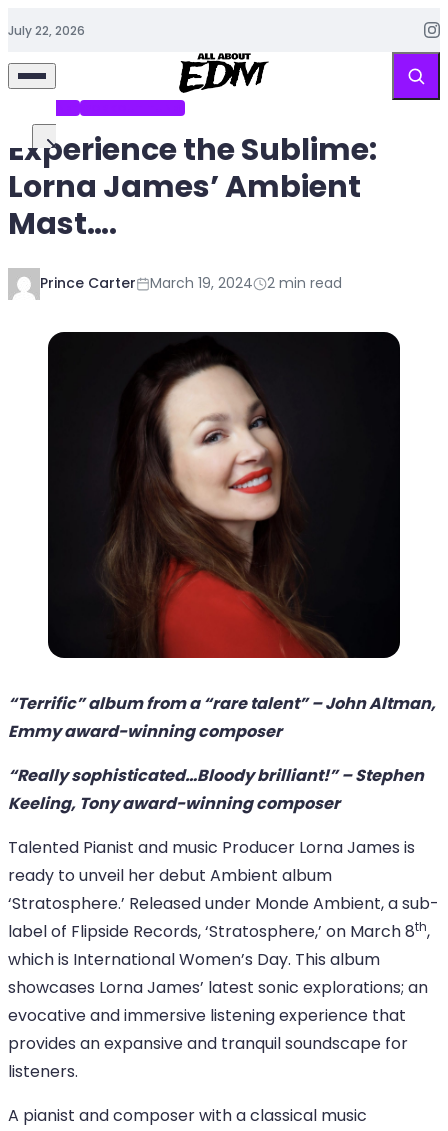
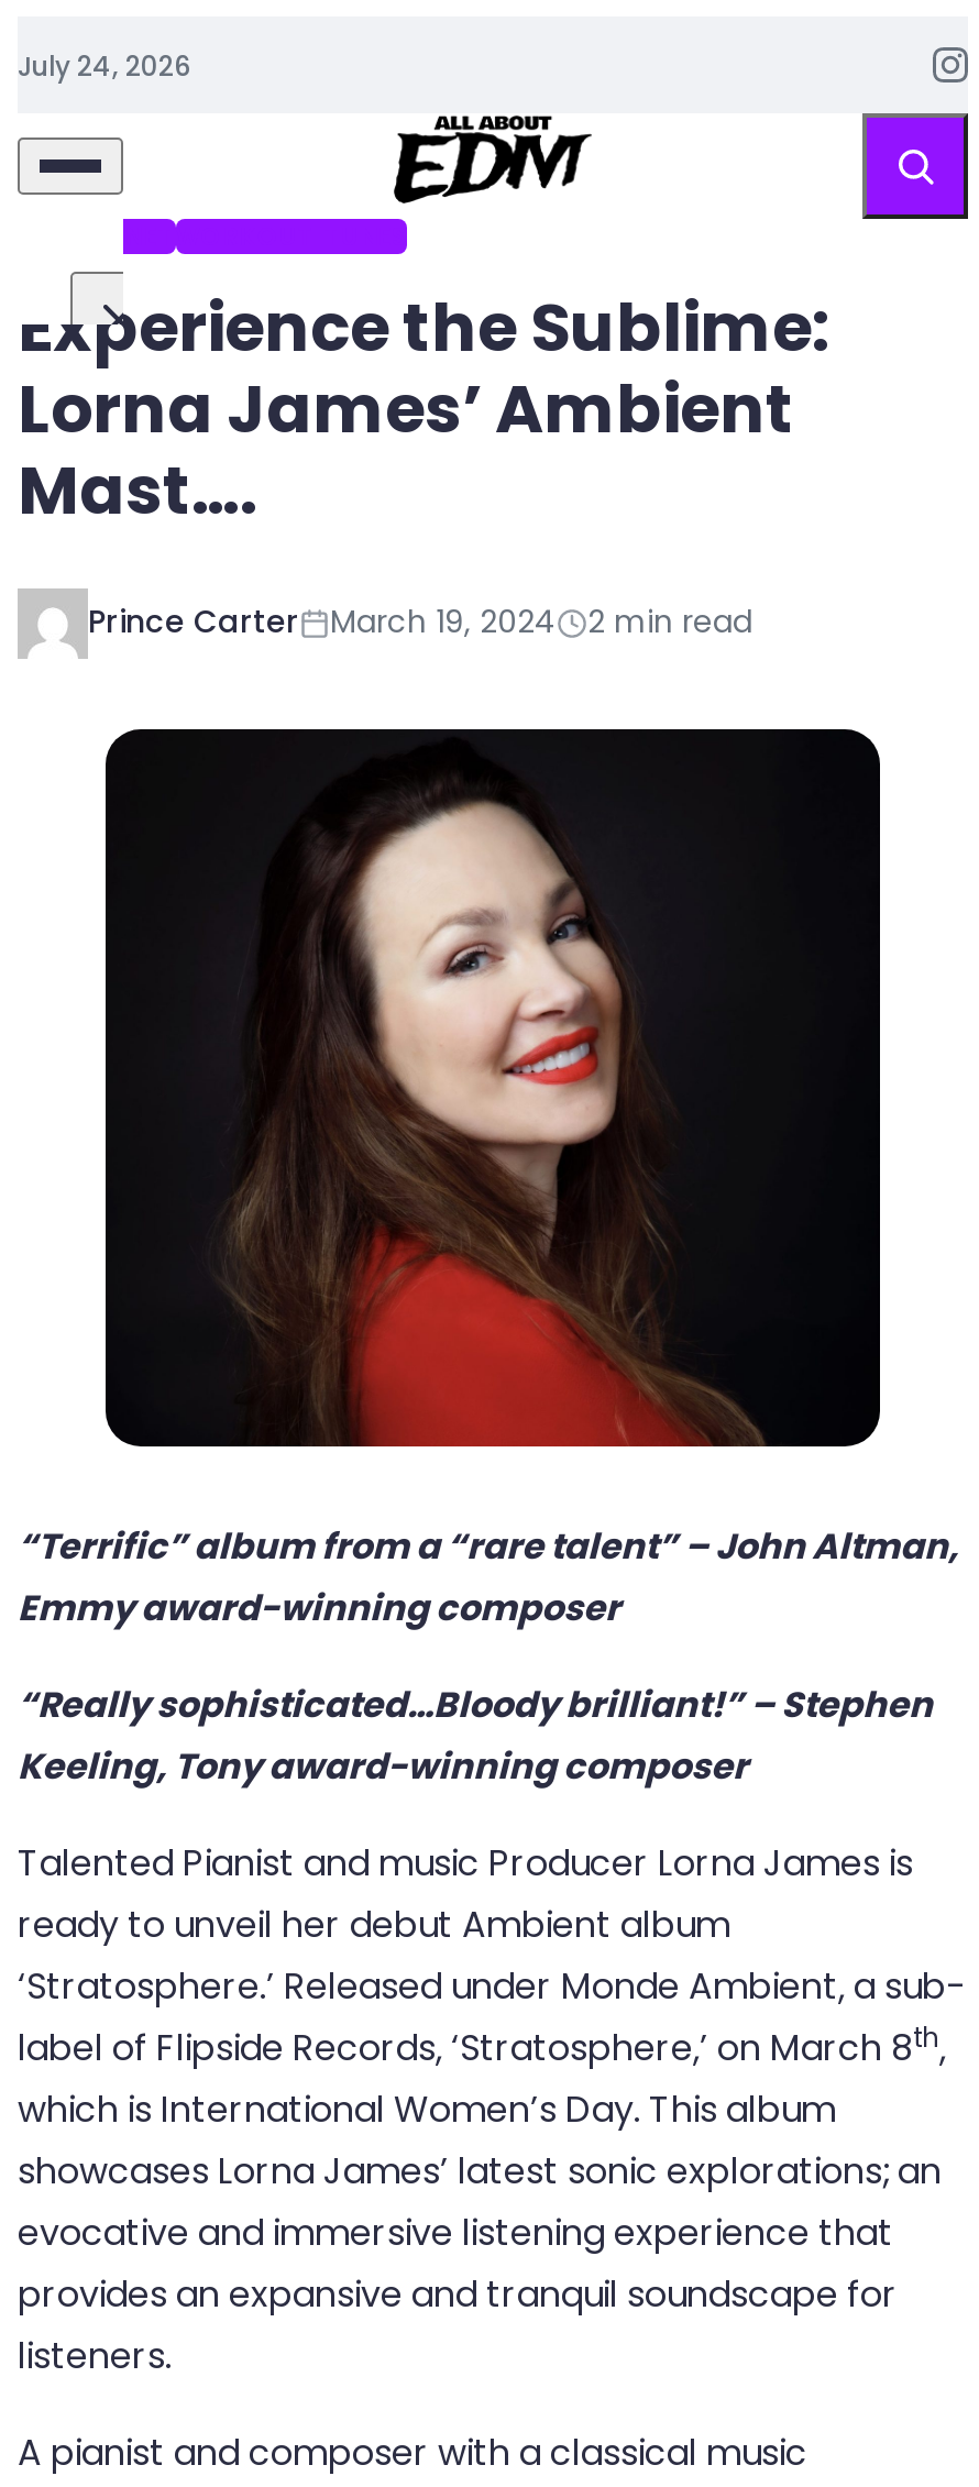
[8,21,85,38] July 22, 2026 -> [18,46,191,84] July 24, 2026

